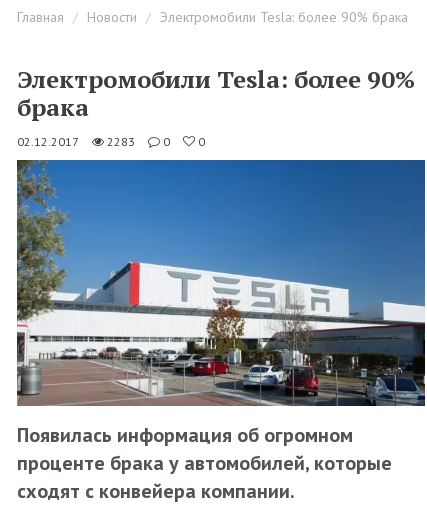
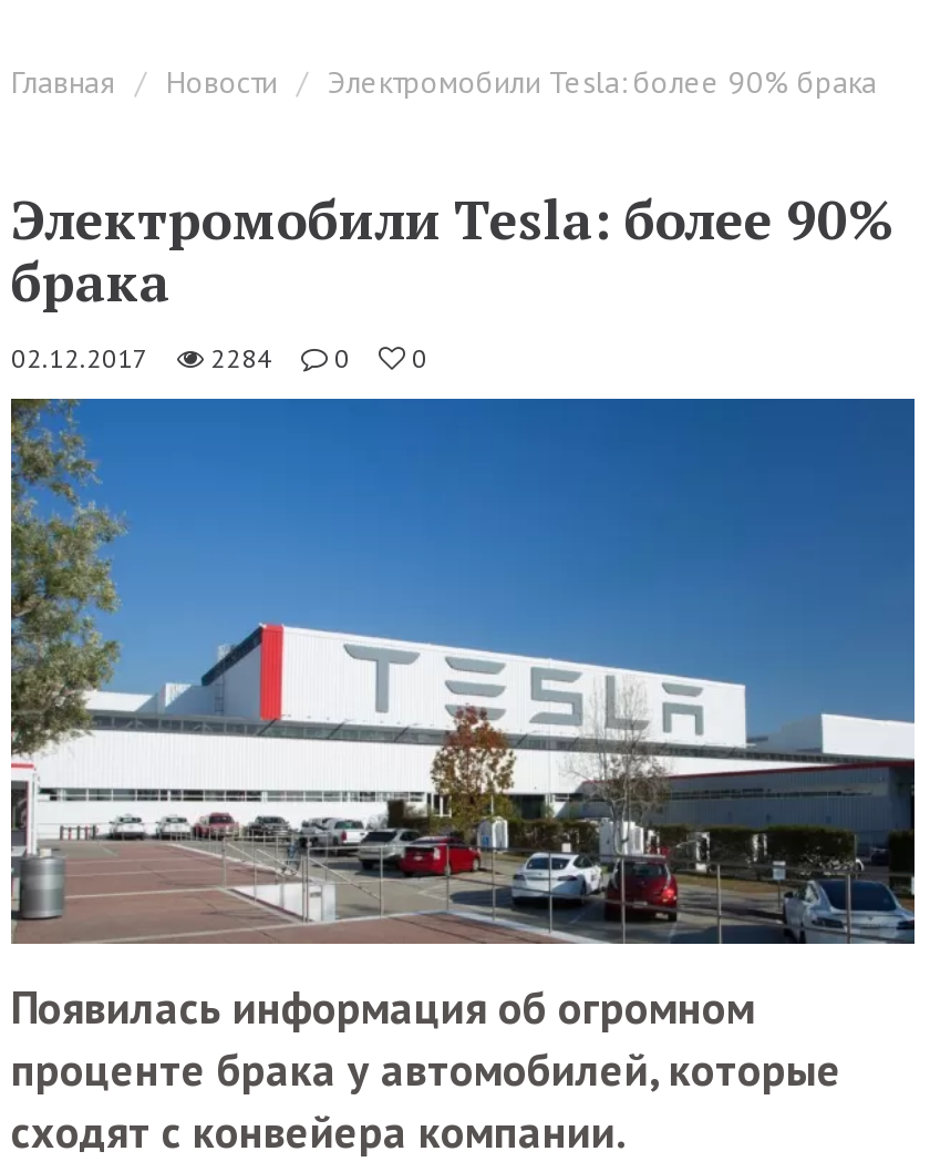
[17,134,205,149] 02.12.2017 2283 0 0 -> [11,341,427,374] 02.12.2017 2284 0 0

